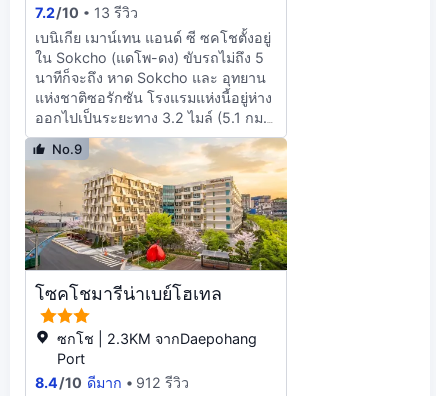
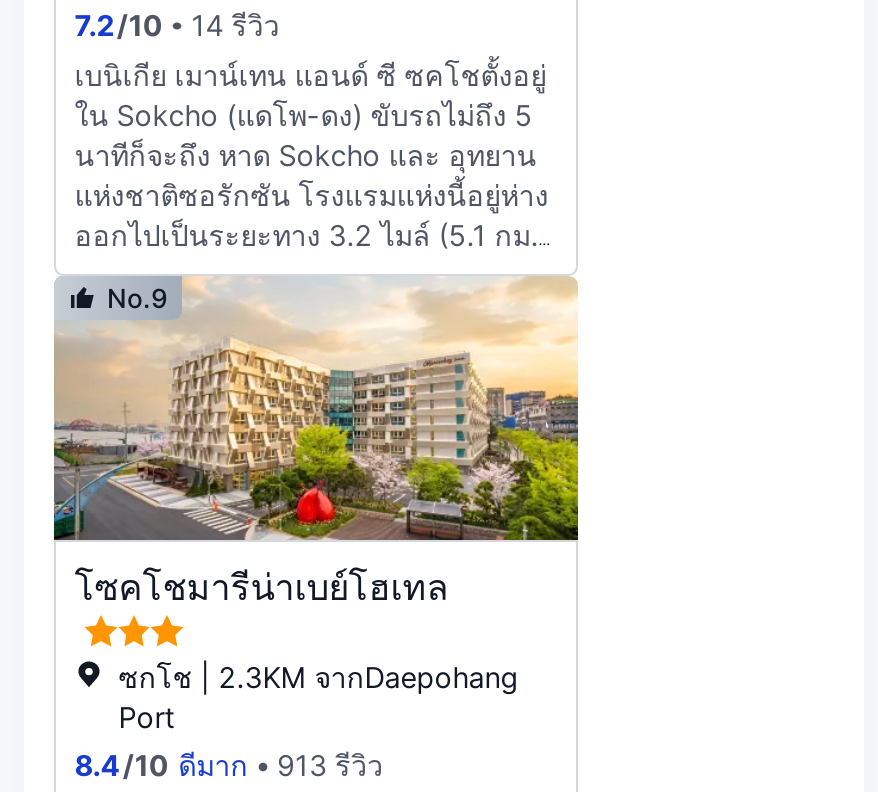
[35,4,138,21] 7.2 /10 13 รีวิว -> [74,8,279,42] 7.2 /10 14 รีวิว
[35,374,189,391] 8.4 /10 ดีมาก 912 รีวิว -> [74,749,383,783] 8.4 /10 ดีมาก 913 รีวิว

